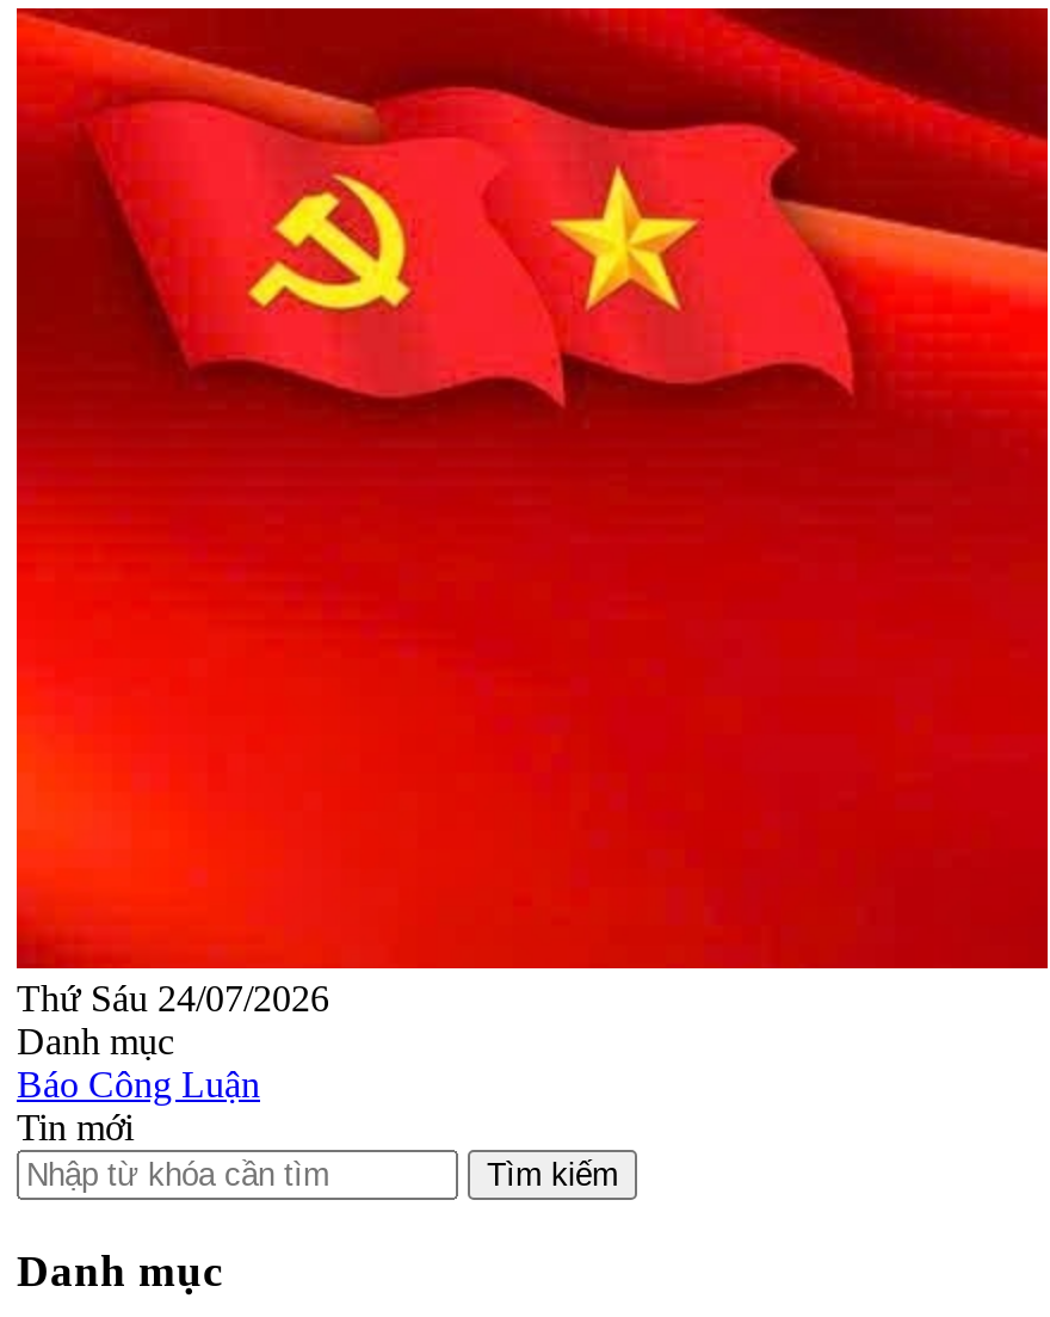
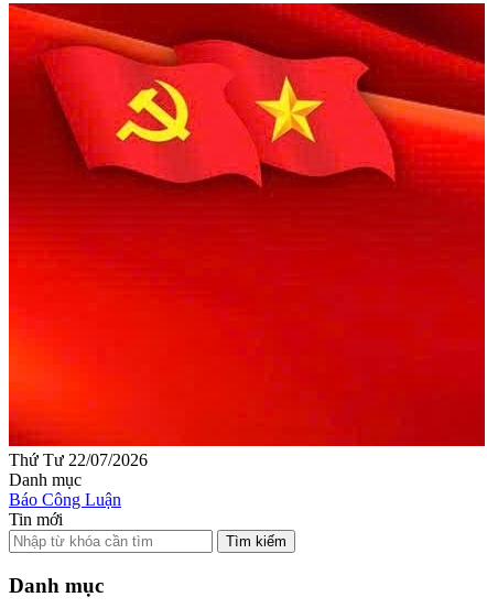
[17,978,329,1018] Thứ Sáu 24/07/2026 -> [9,450,148,469] Thứ Tư 22/07/2026

